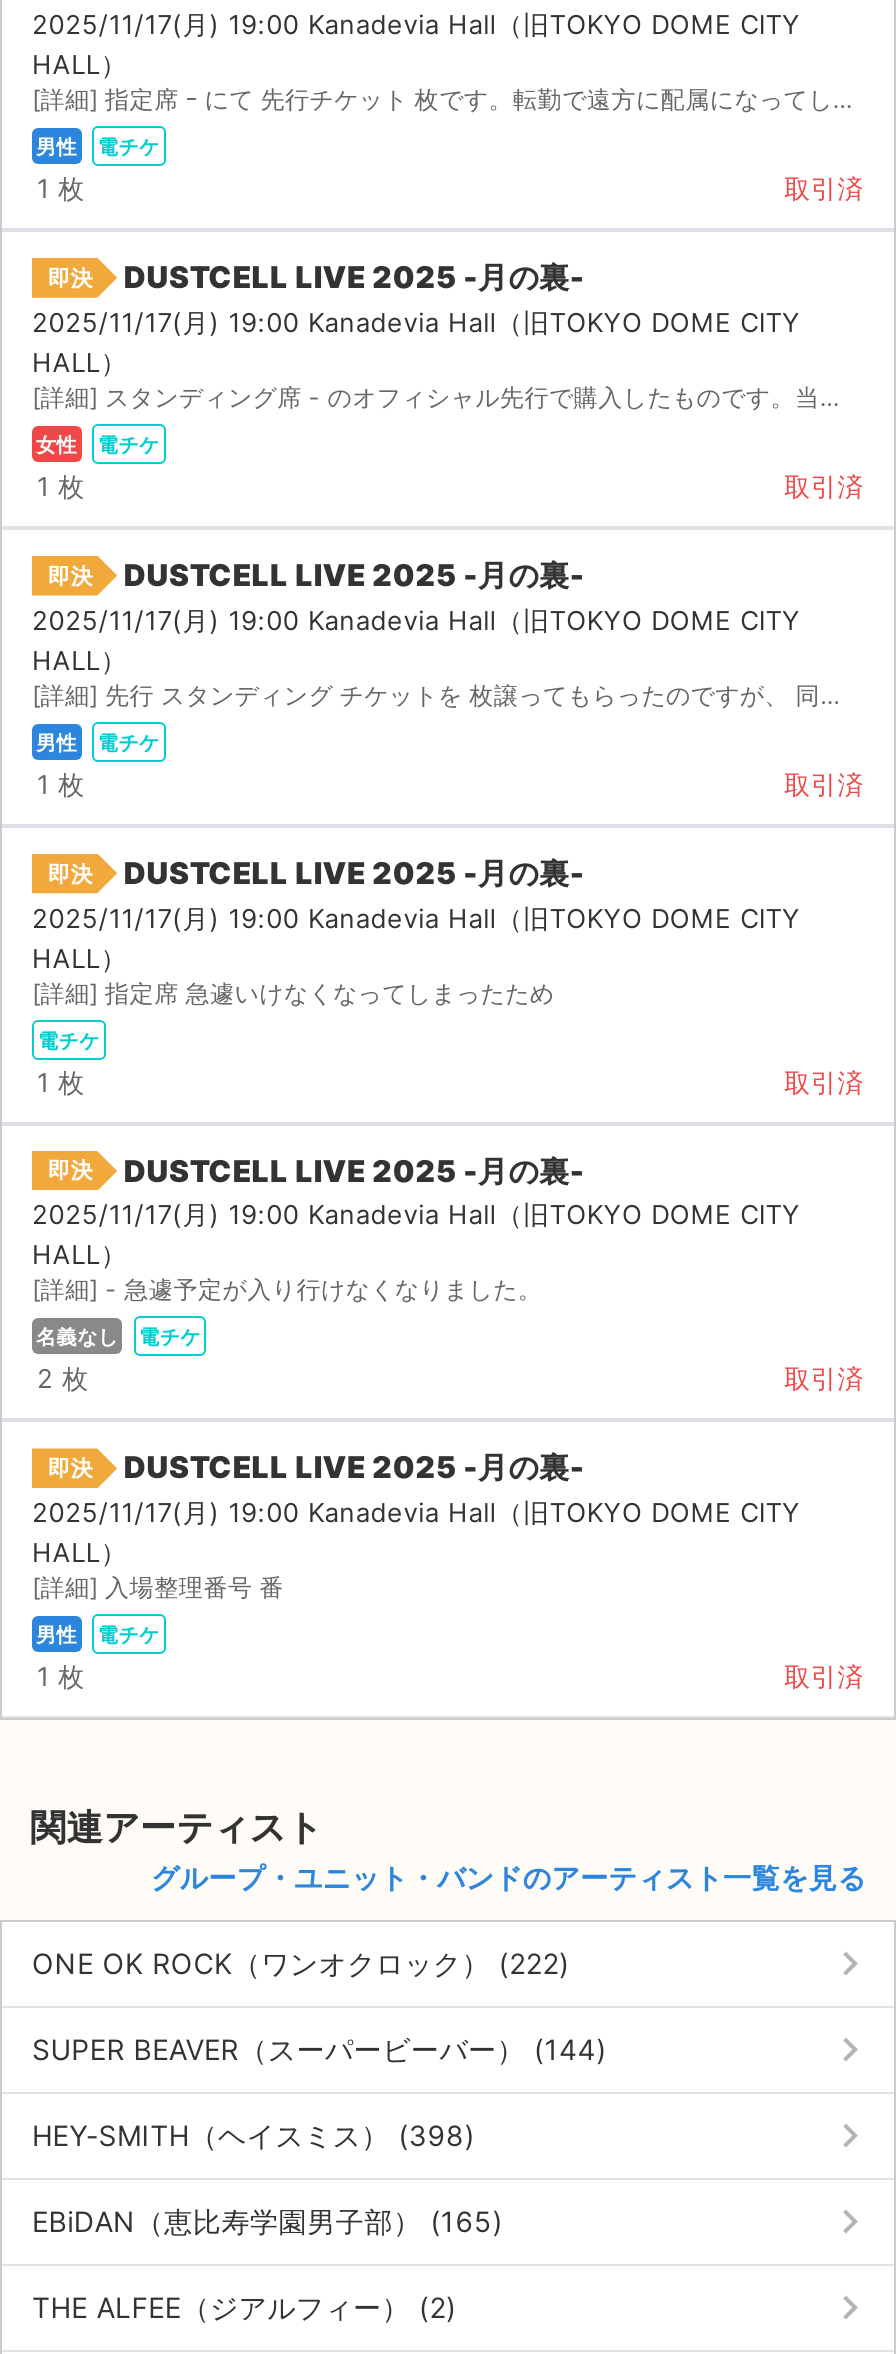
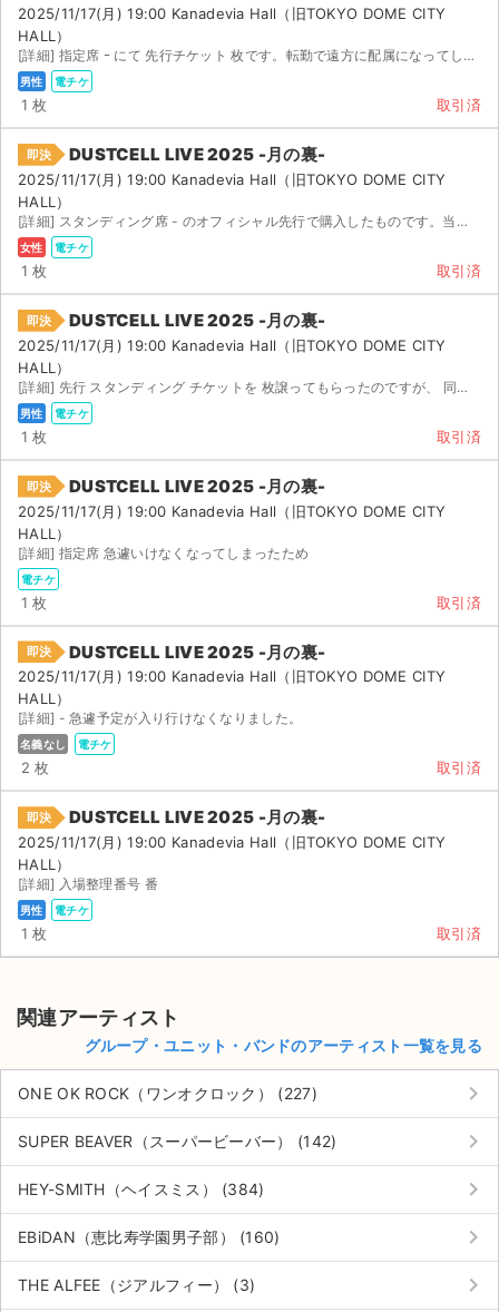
[32,1946,570,1980] ONE OK ROCK（ワンオクロック） (222) -> [18,1084,317,1103] ONE OK ROCK（ワンオクロック） (227)
[32,2032,607,2066] SUPER BEAVER（スーパービーバー） (144) -> [18,1132,337,1151] SUPER BEAVER（スーパービーバー） (142)
[32,2118,475,2152] HEY-SMITH（ヘイスミス） (398) -> [18,1180,265,1199] HEY-SMITH（ヘイスミス） (384)
[32,2204,503,2238] EBiDAN（恵比寿学園男子部） (165) -> [18,1228,280,1247] EBiDAN（恵比寿学園男子部） (160)
[32,2290,457,2324] THE ALFEE（ジアルフィー） (2) -> [18,1275,255,1294] THE ALFEE（ジアルフィー） (3)

